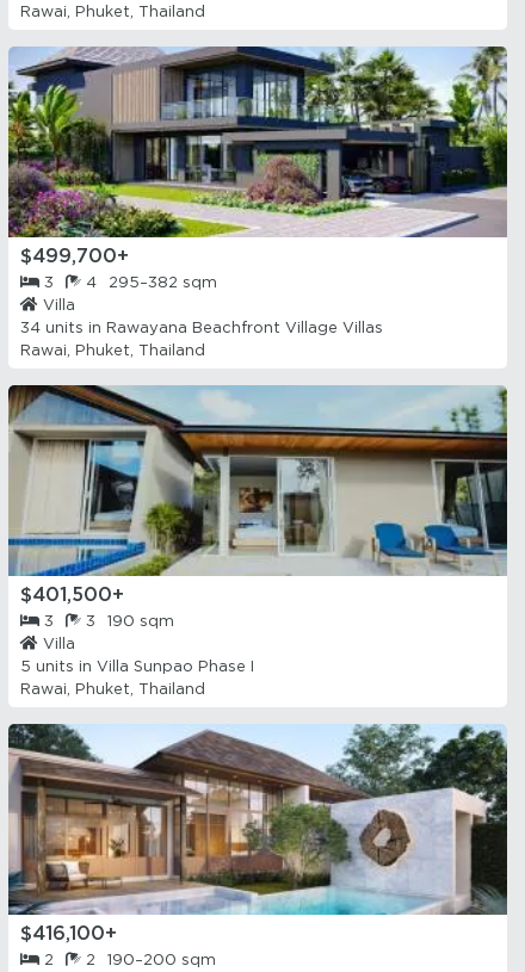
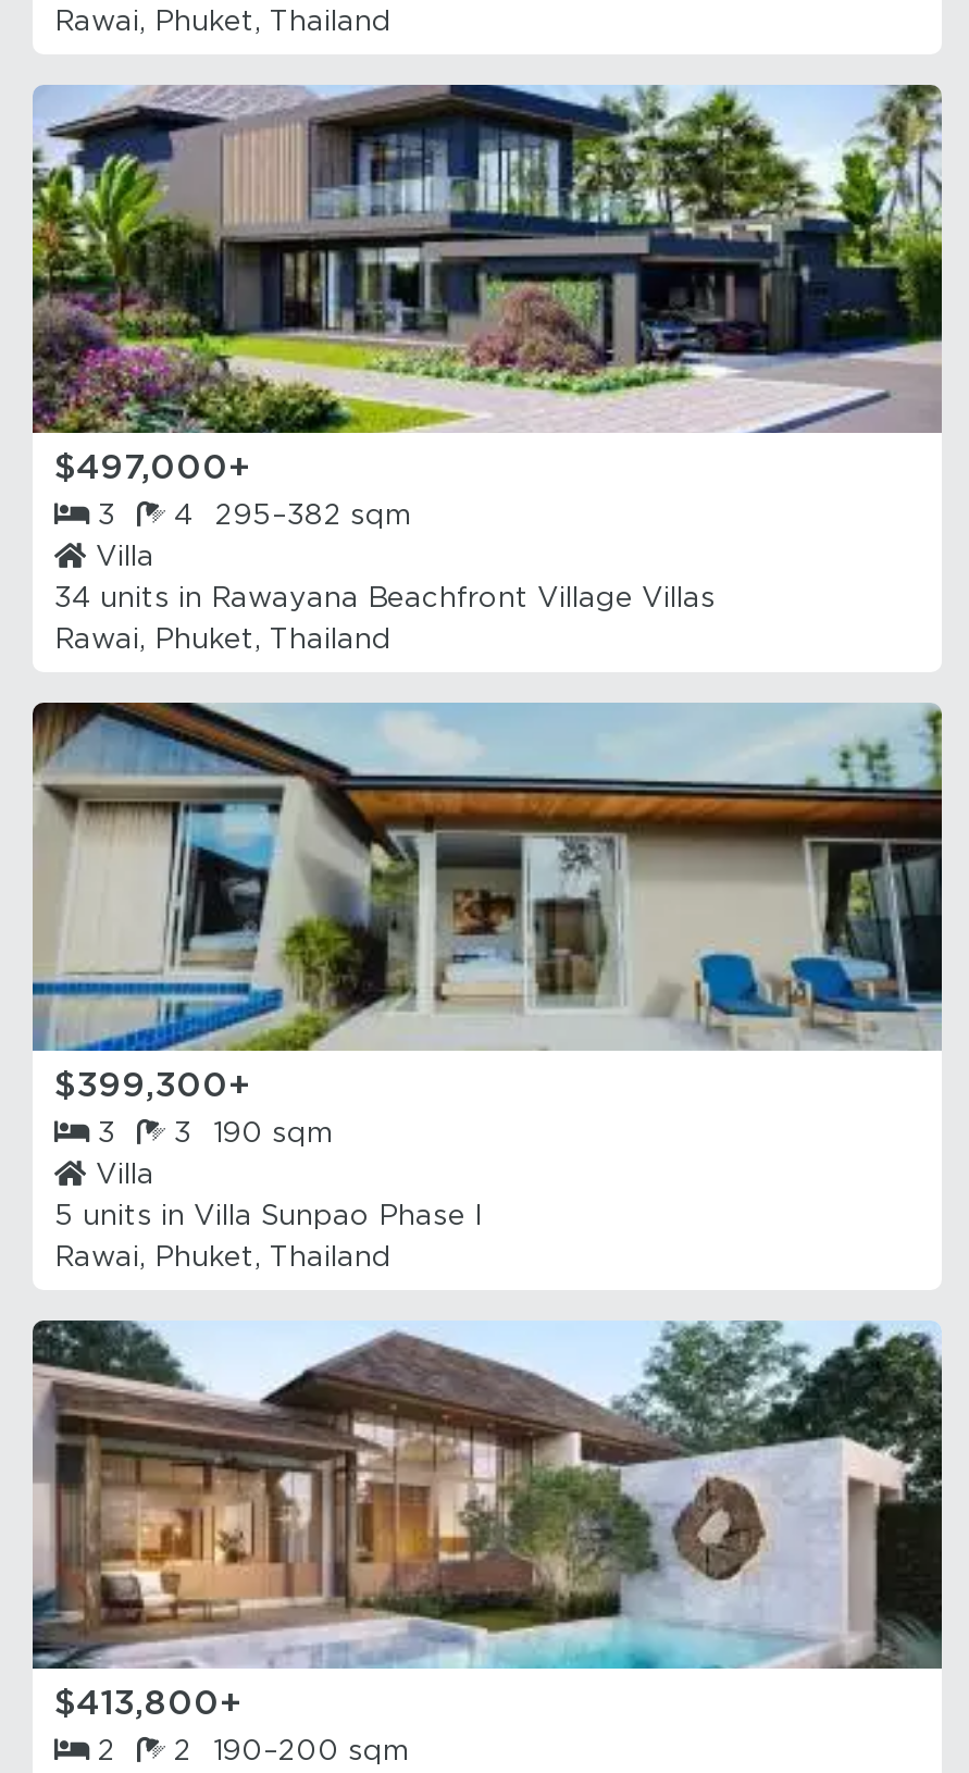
[20,248,129,266] $499,700+ -> [54,452,250,485] $497,000+
[20,587,124,605] $401,500+ -> [54,1070,250,1103] $399,300+
[20,925,117,943] $416,100+ -> [54,1688,241,1721] $413,800+

